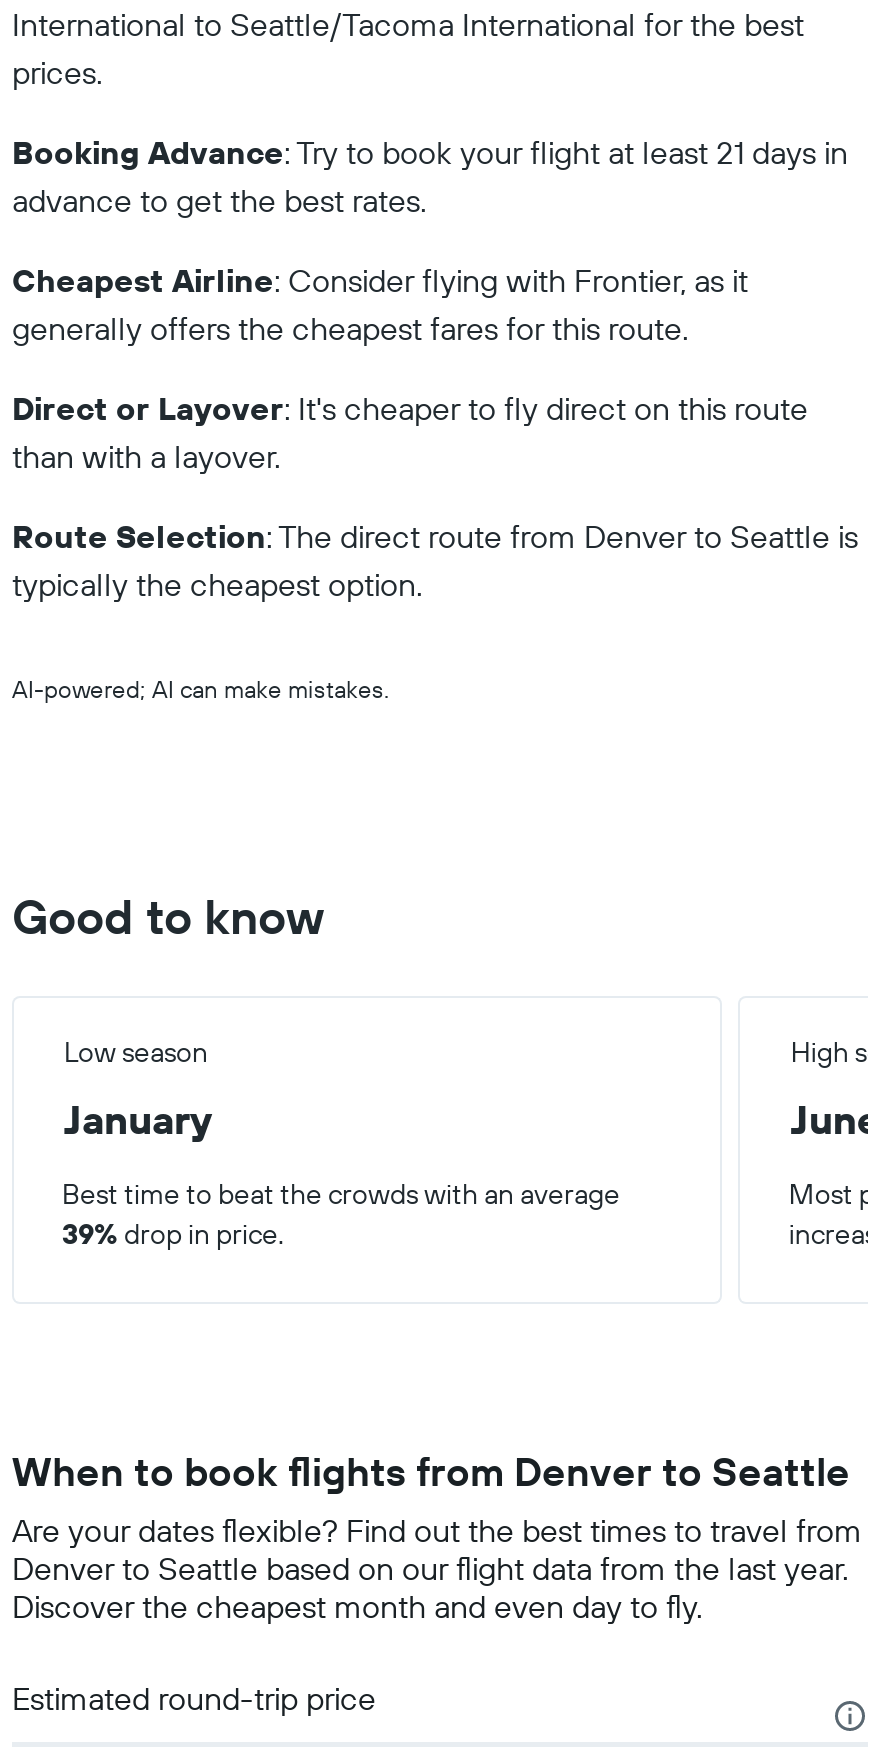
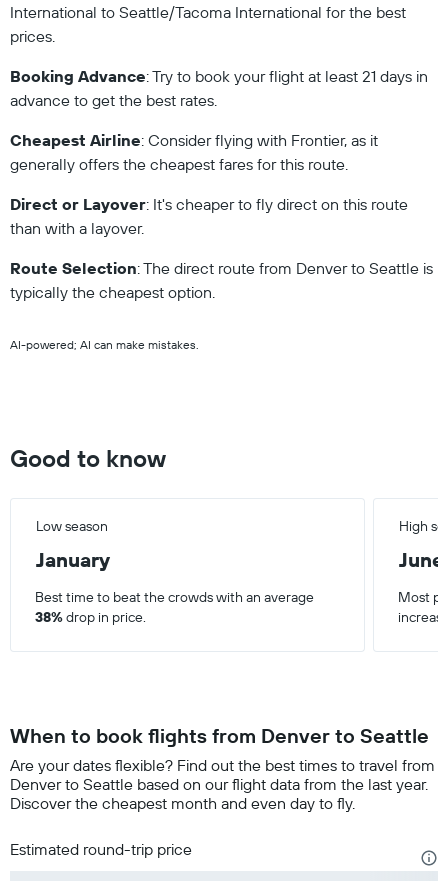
[62,1216,284,1252] 39% drop in price. -> [35,608,146,626] 38% drop in price.

